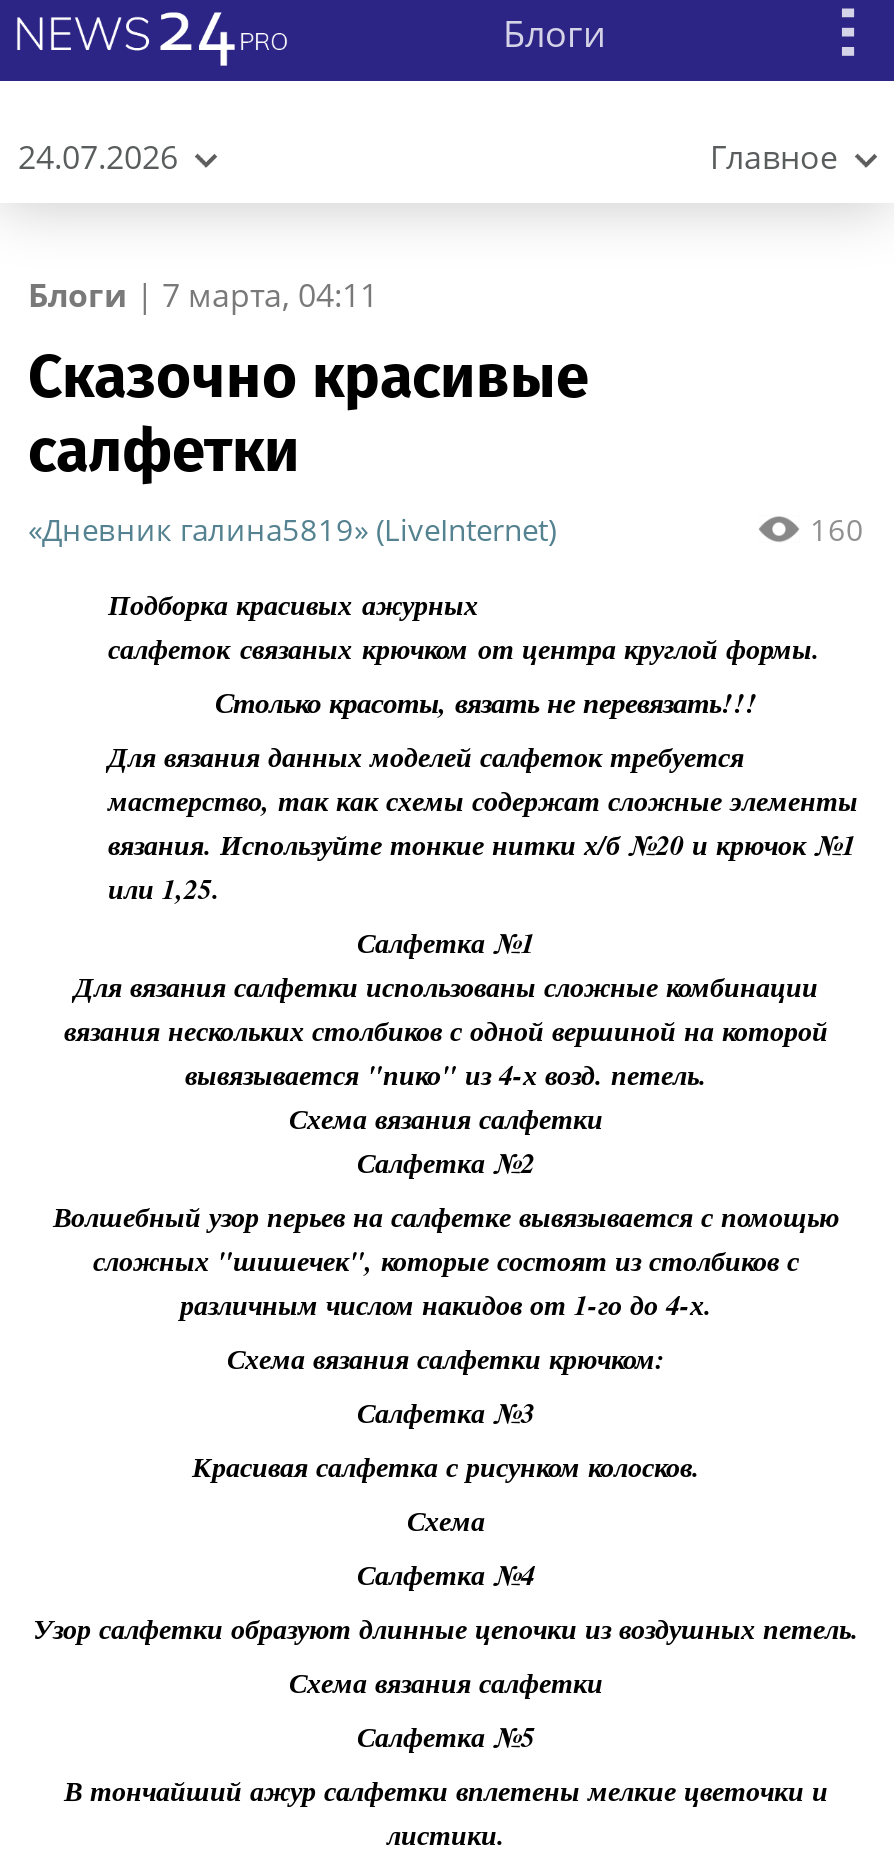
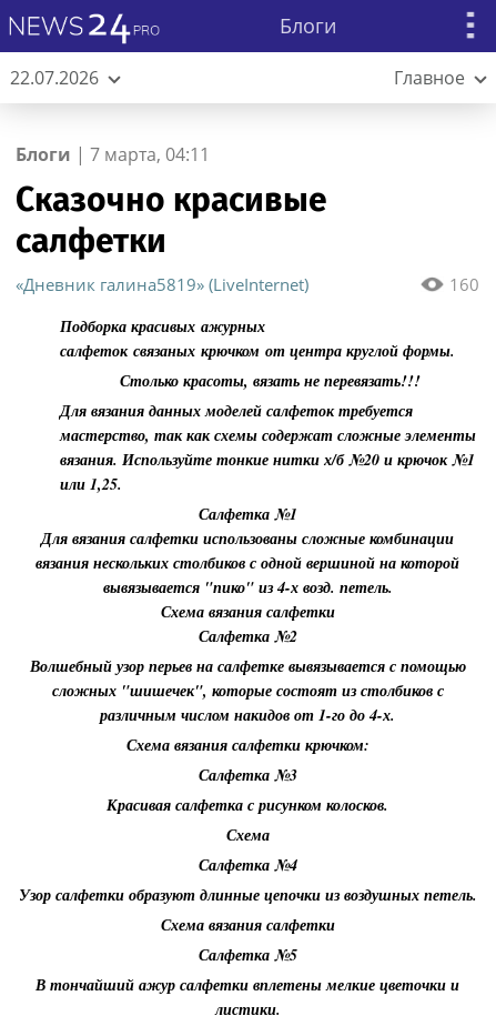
[18,134,178,178] 24.07.2026 -> [10,65,99,89] 22.07.2026

